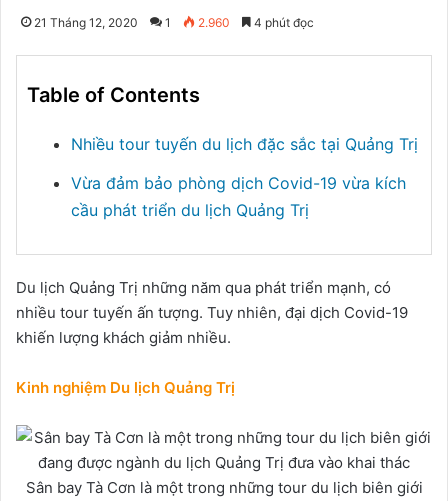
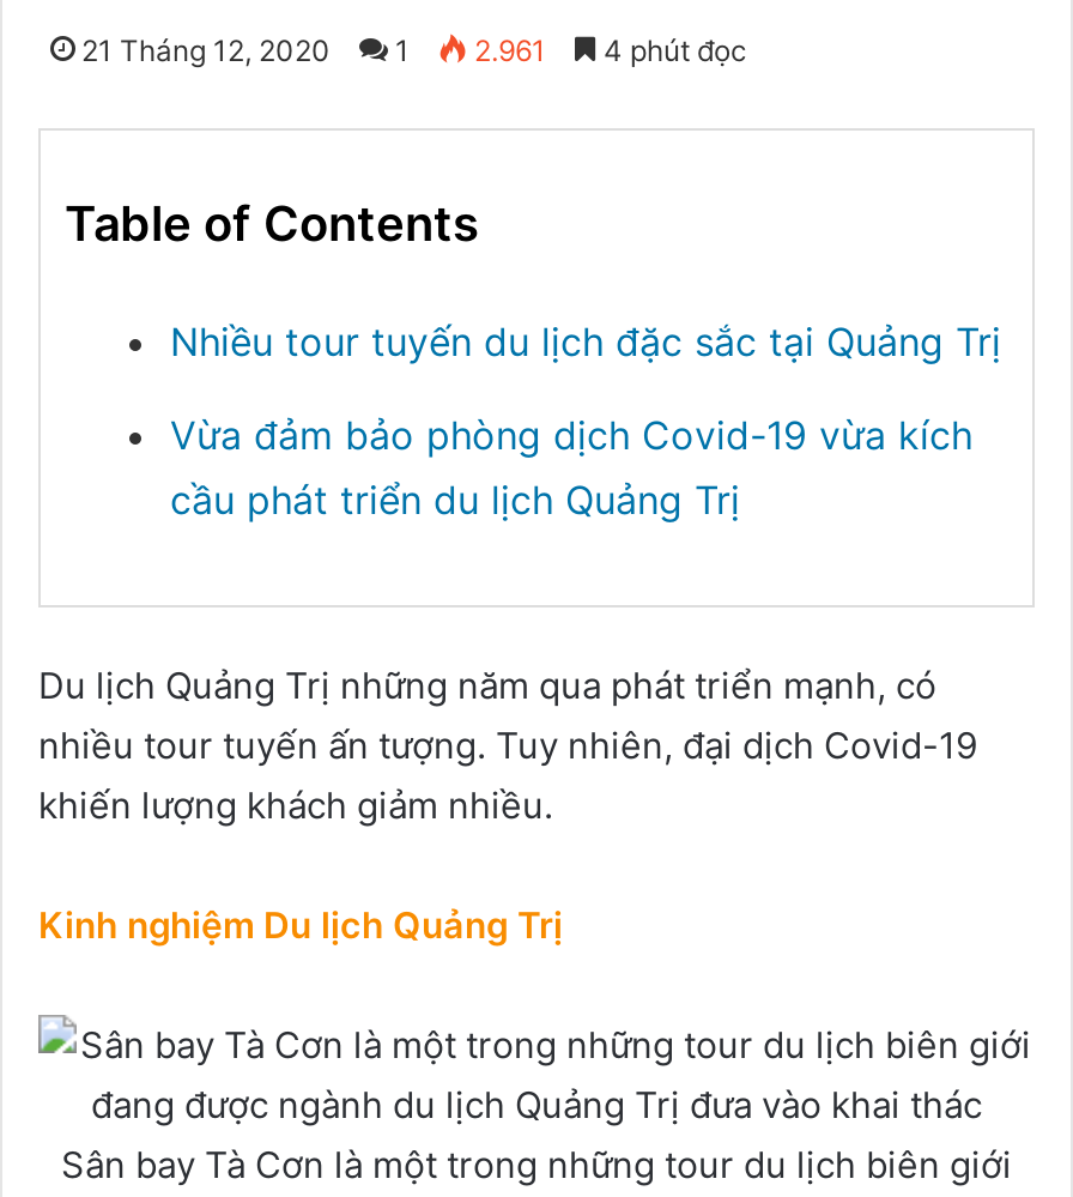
[34,15,314,30] 21 Tháng 12, 2020 1 2.960 4 phút đọc -> [81,33,747,69] 21 Tháng 12, 2020 1 2.961 4 phút đọc

